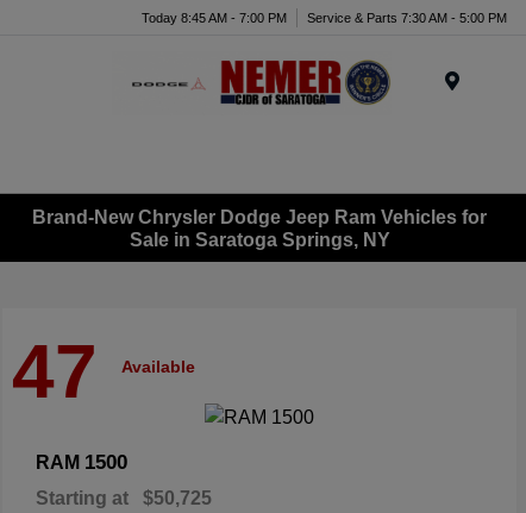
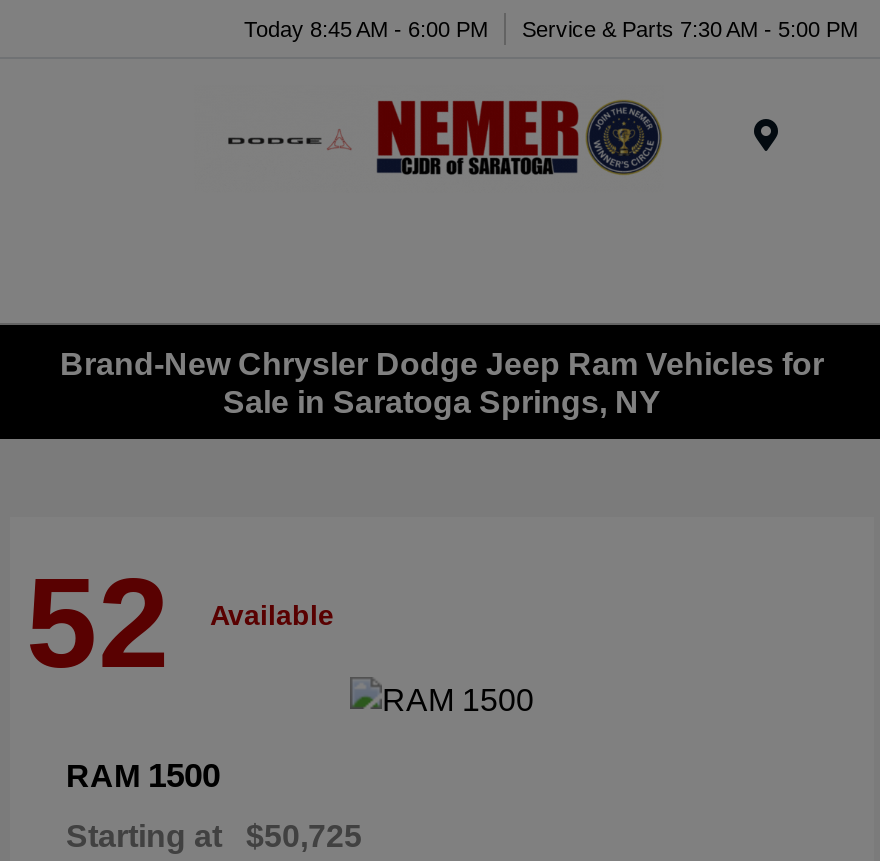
[142,10,507,24] Today 8:45 AM - 7:00 PM Service & Parts 7:30 AM - 5:00 PM -> [244,16,858,40] Today 8:45 AM - 6:00 PM Service & Parts 7:30 AM - 5:00 PM
[12,328,195,414] 47 Available -> [26,550,334,694] 52 Available

